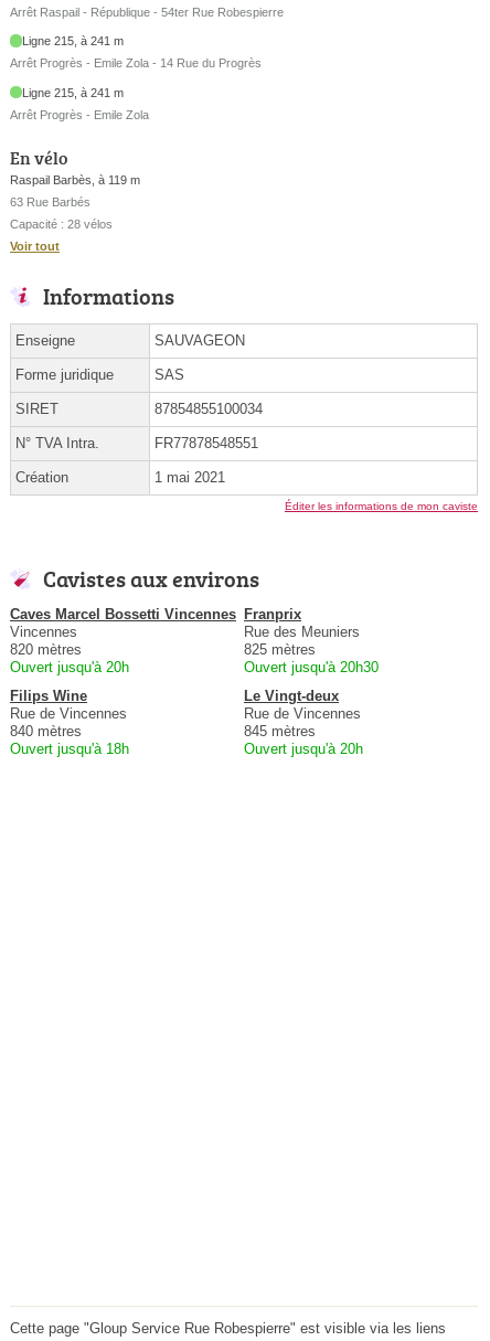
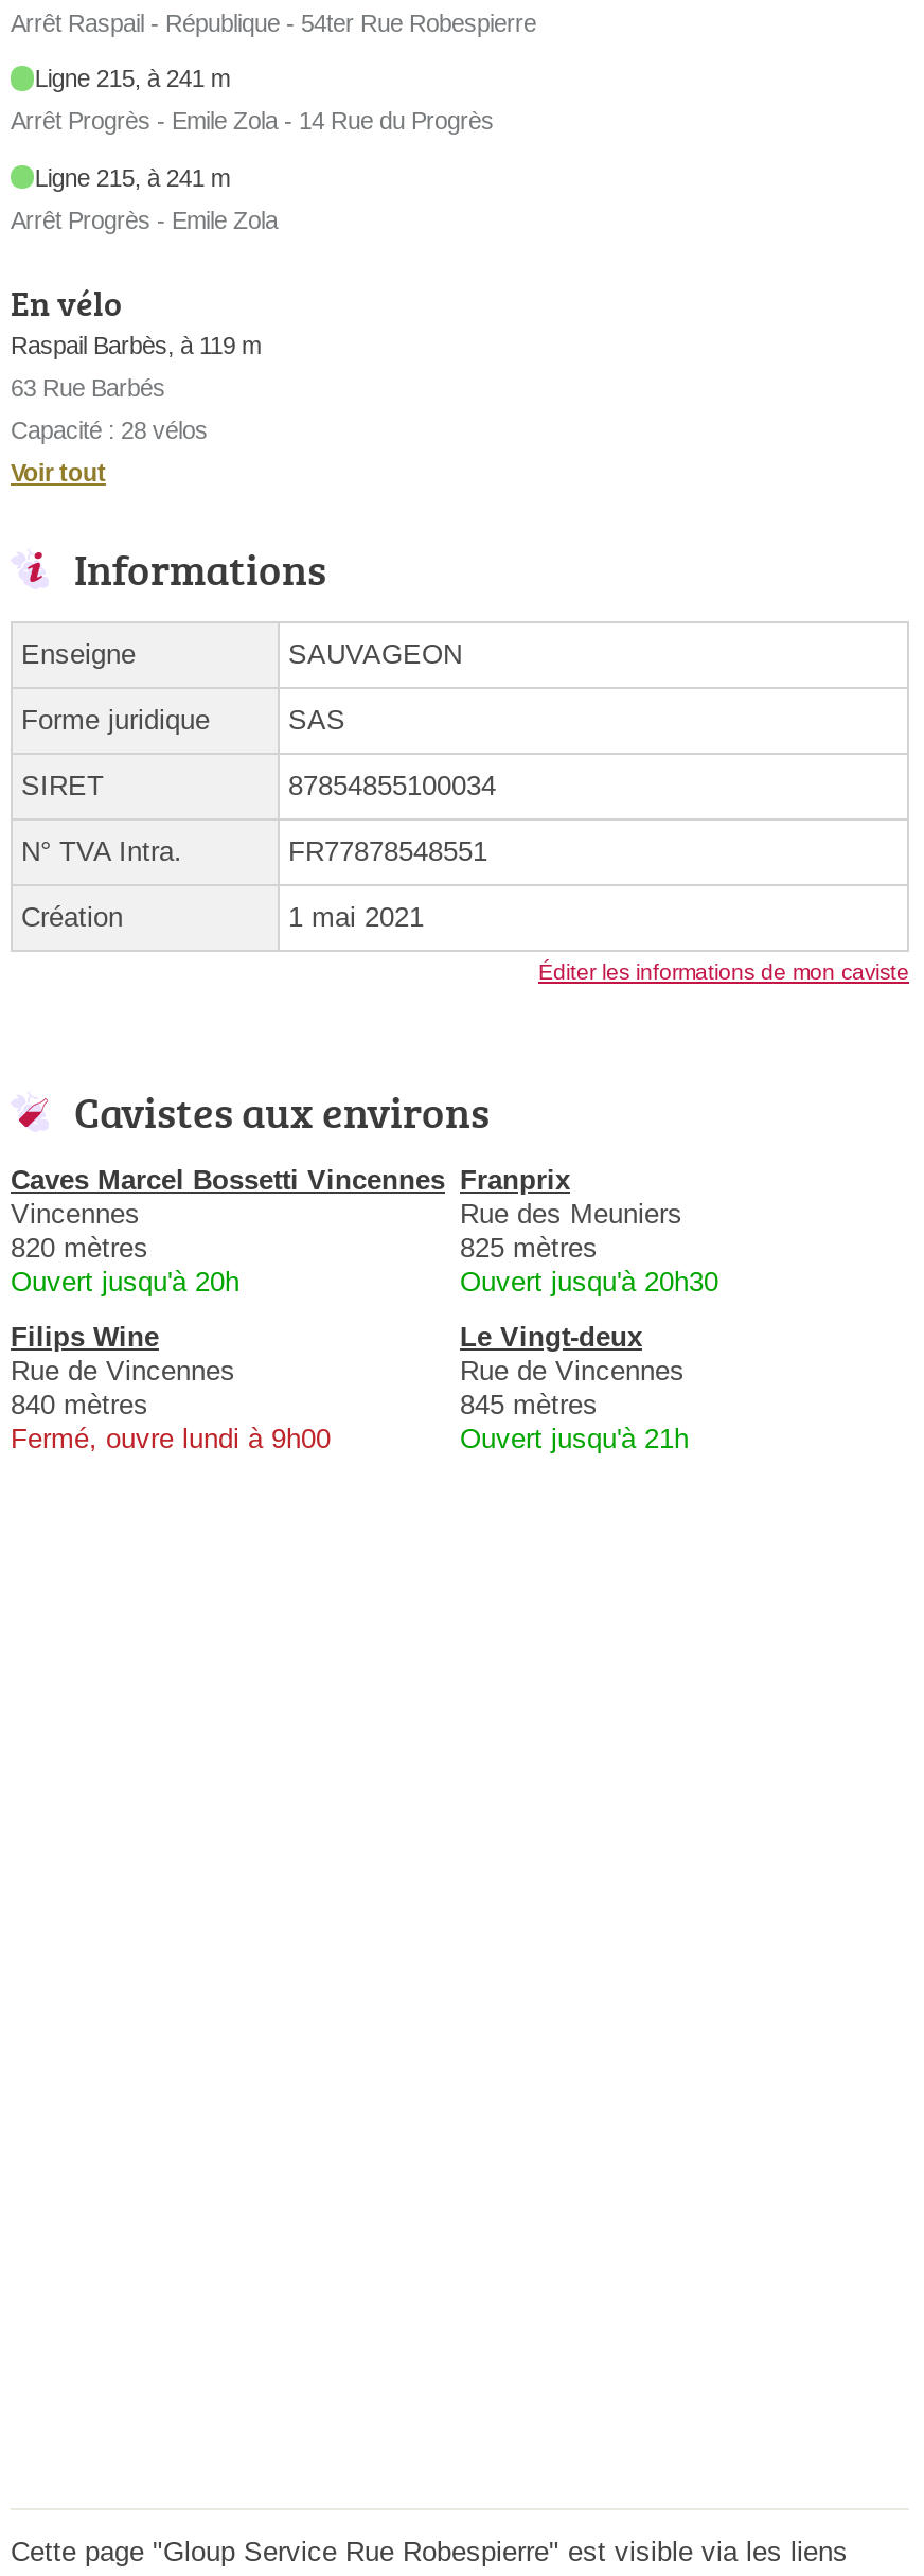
[10,741,129,757] Ouvert jusqu'à 18h -> [11,1423,331,1455] Fermé, ouvre lundi à 9h00
[244,741,363,757] Ouvert jusqu'à 20h -> [460,1423,689,1455] Ouvert jusqu'à 21h

